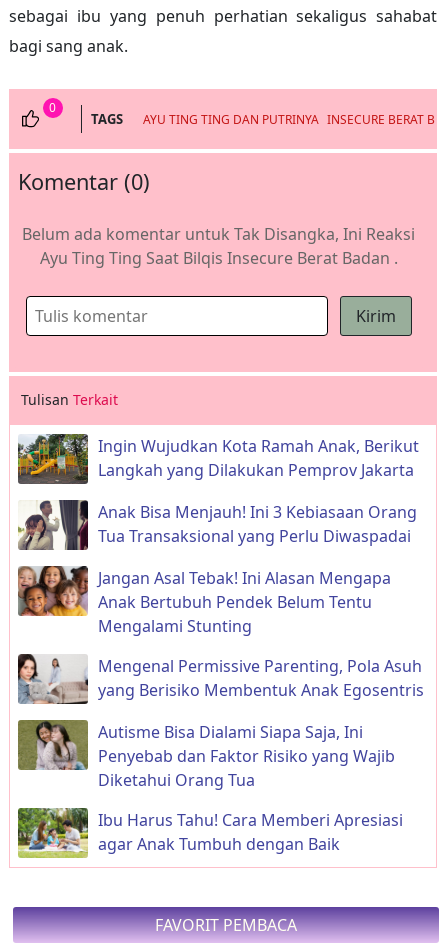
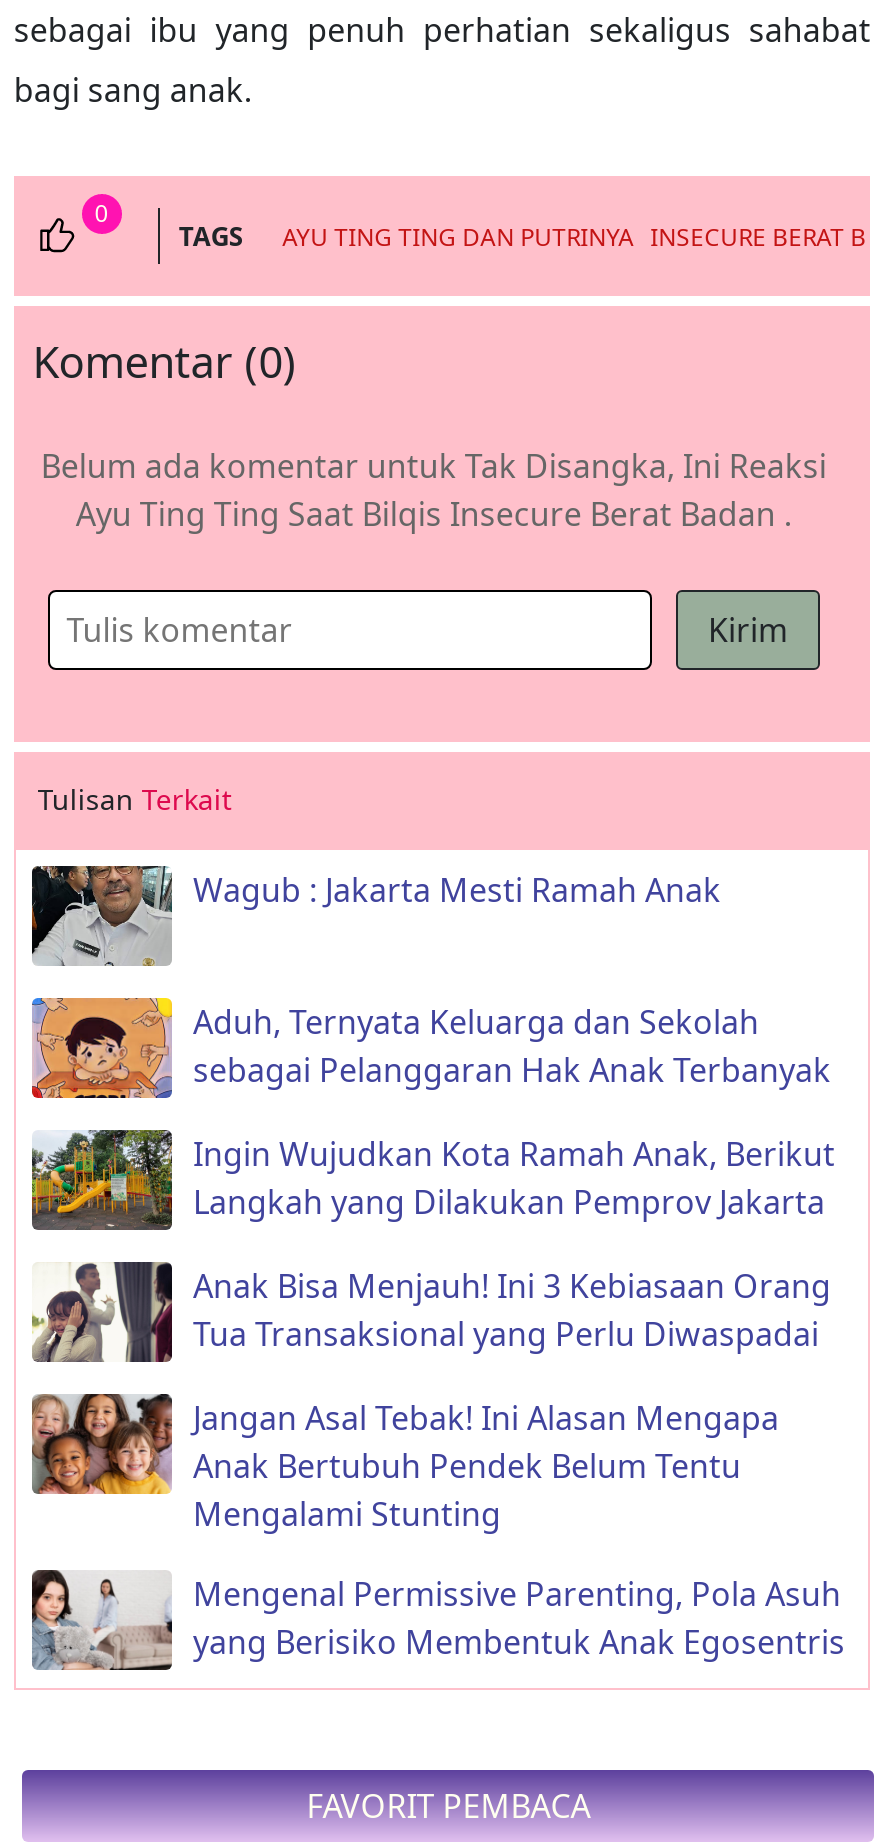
none -> [30,863,839,1093] [image] | Wagub : Jakarta Mesti Ramah Anak | Aduh, Ternyata Keluarga dan Sekolah | sebagai Pelanggaran Hak Anak Terbanyak
none -> [30,995,164,1101] [image]
moved [16,432,424,701] -> [28,1127,845,1665]: [image] | Ingin Wujudkan Kota Ramah Anak, Berikut | Langkah yang Dilakukan Pemprov Jakarta | ... | Mengenal Permissive Parenting, Pola Asuh | yang Berisiko Membentuk Anak Egosentris
[18,719,403,855] [image] | Autisme Bisa Dialami Siapa Saja, Ini | Penyebab dan Faktor Risiko yang Wajib | Diketahui Orang Tua | Ibu Harus Tahu! Cara Memberi Apresiasi | agar Anak Tumbuh dengan Baik -> none
[17,807,84,859] [image] -> none

